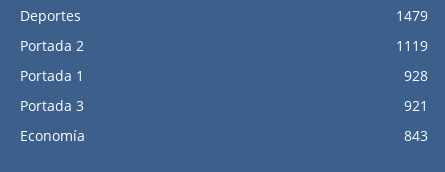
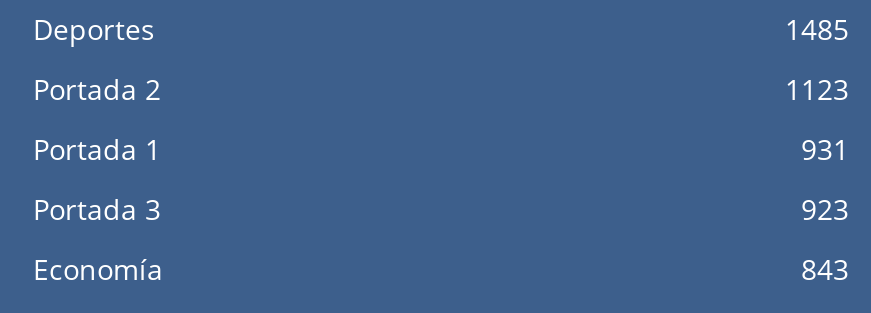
[396,6,428,25] 1479 -> [785,11,849,49] 1485
[396,36,428,55] 1119 -> [785,71,849,109] 1123
[404,66,428,85] 928 -> [801,131,849,169] 931
[404,96,428,115] 921 -> [801,191,849,229] 923

